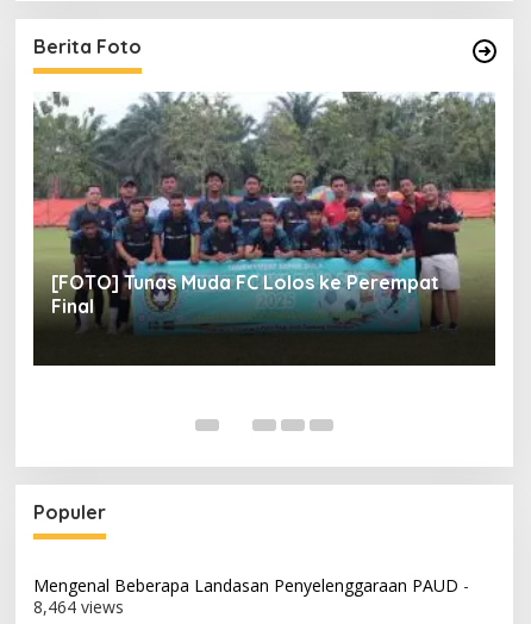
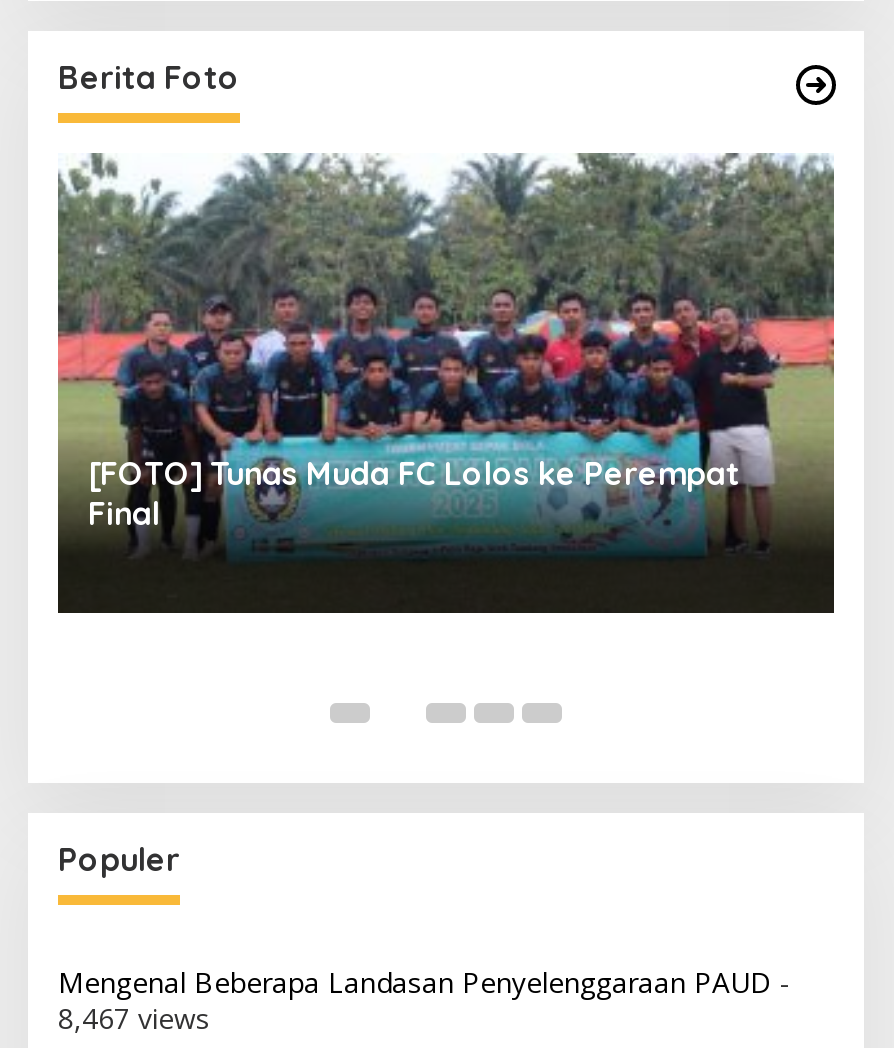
[33,595,124,618] 8,464 views -> [58,999,210,1037] 8,467 views

